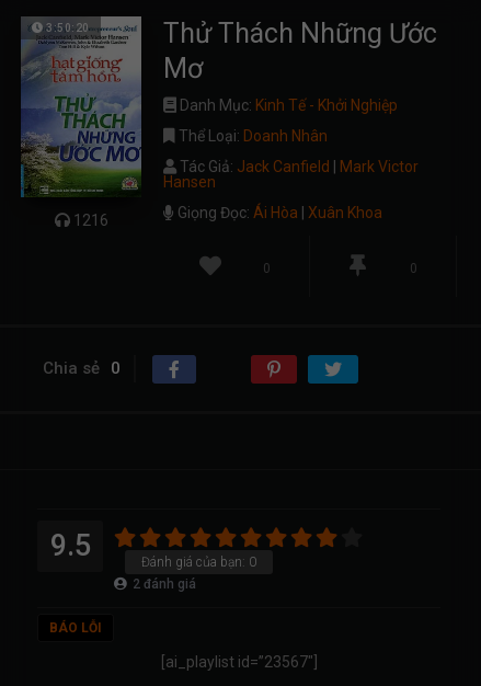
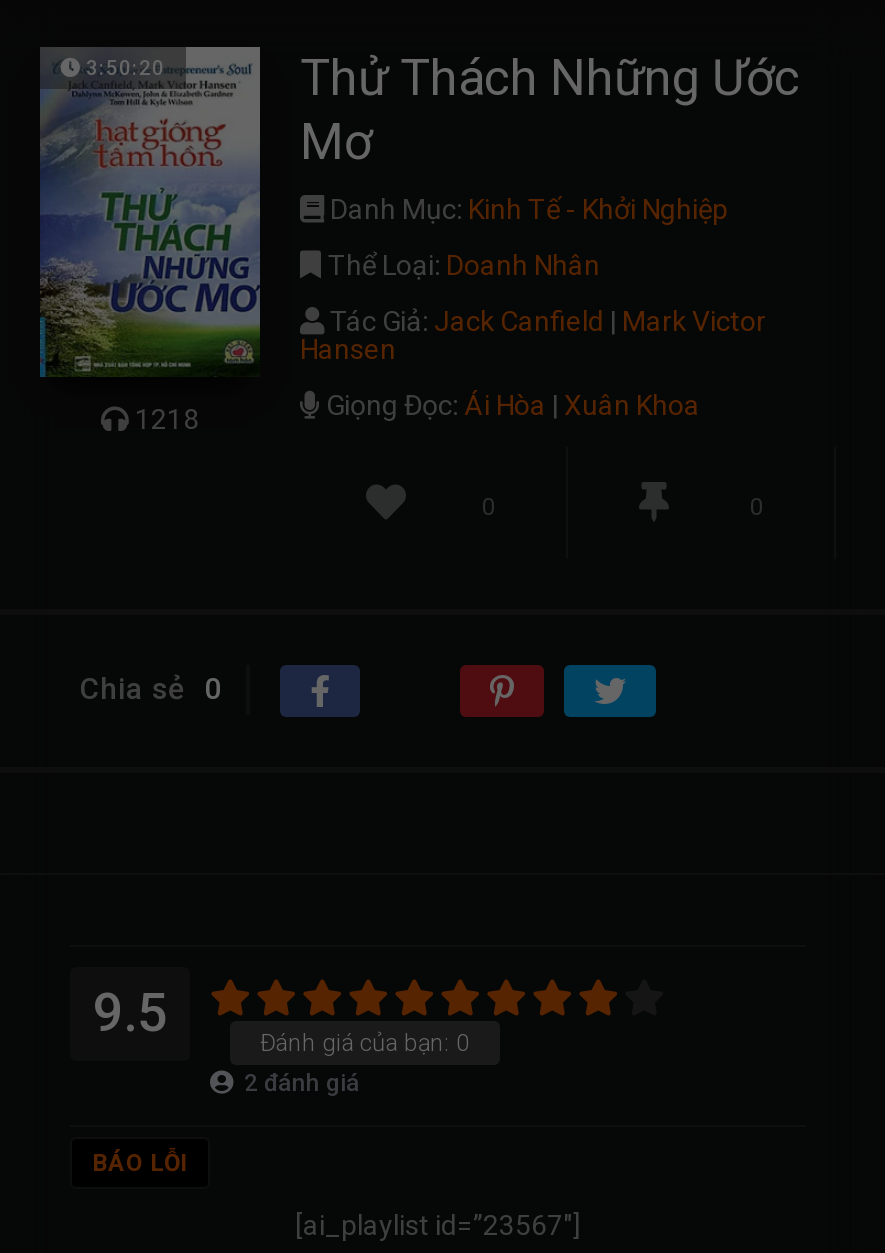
[73,211,108,229] 1216 -> [135,403,199,435] 1218

